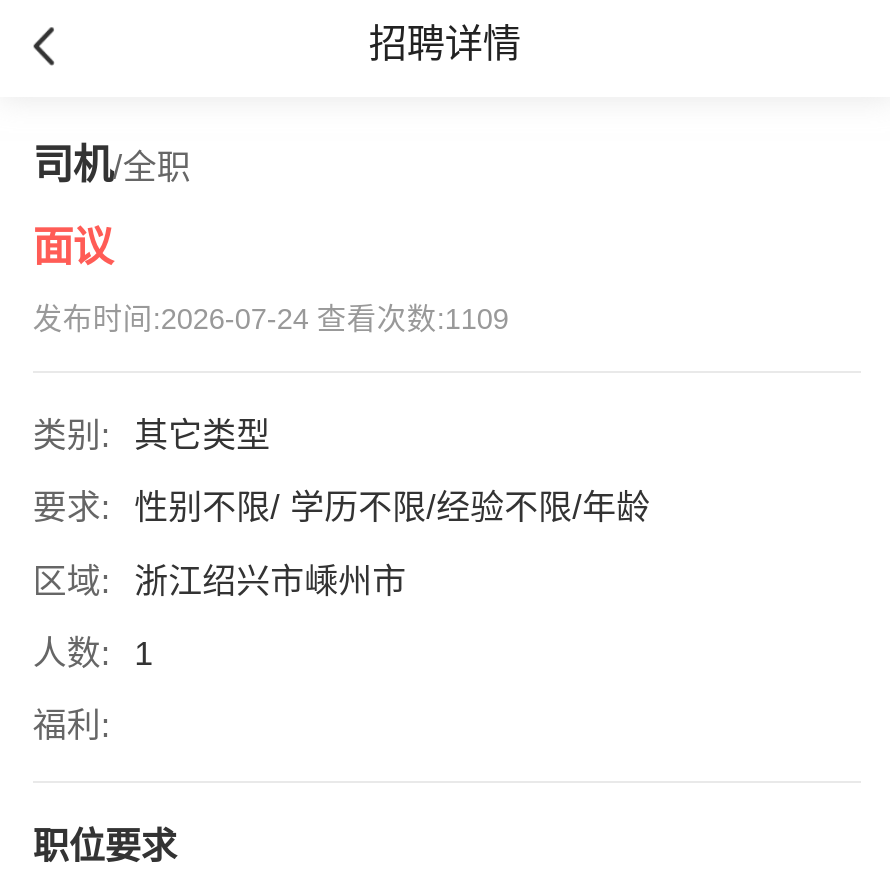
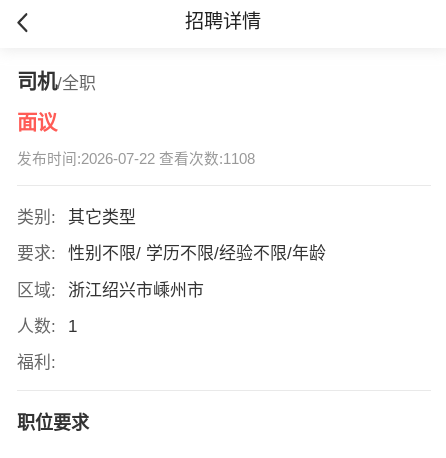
[33,303,509,335] 发布时间:2026-07-24 查看次数:1109 -> [17,151,255,167] 发布时间:2026-07-22 查看次数:1108

